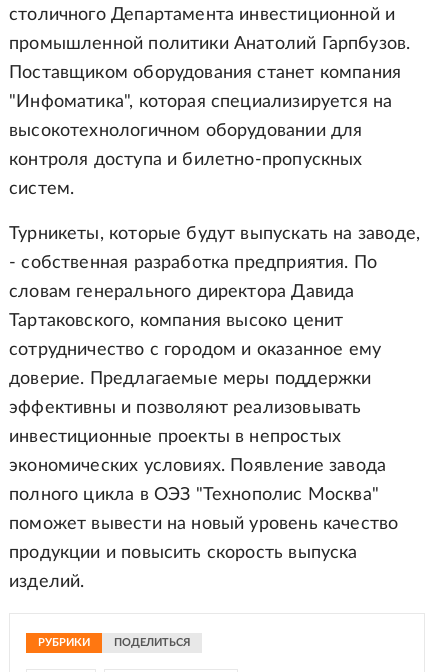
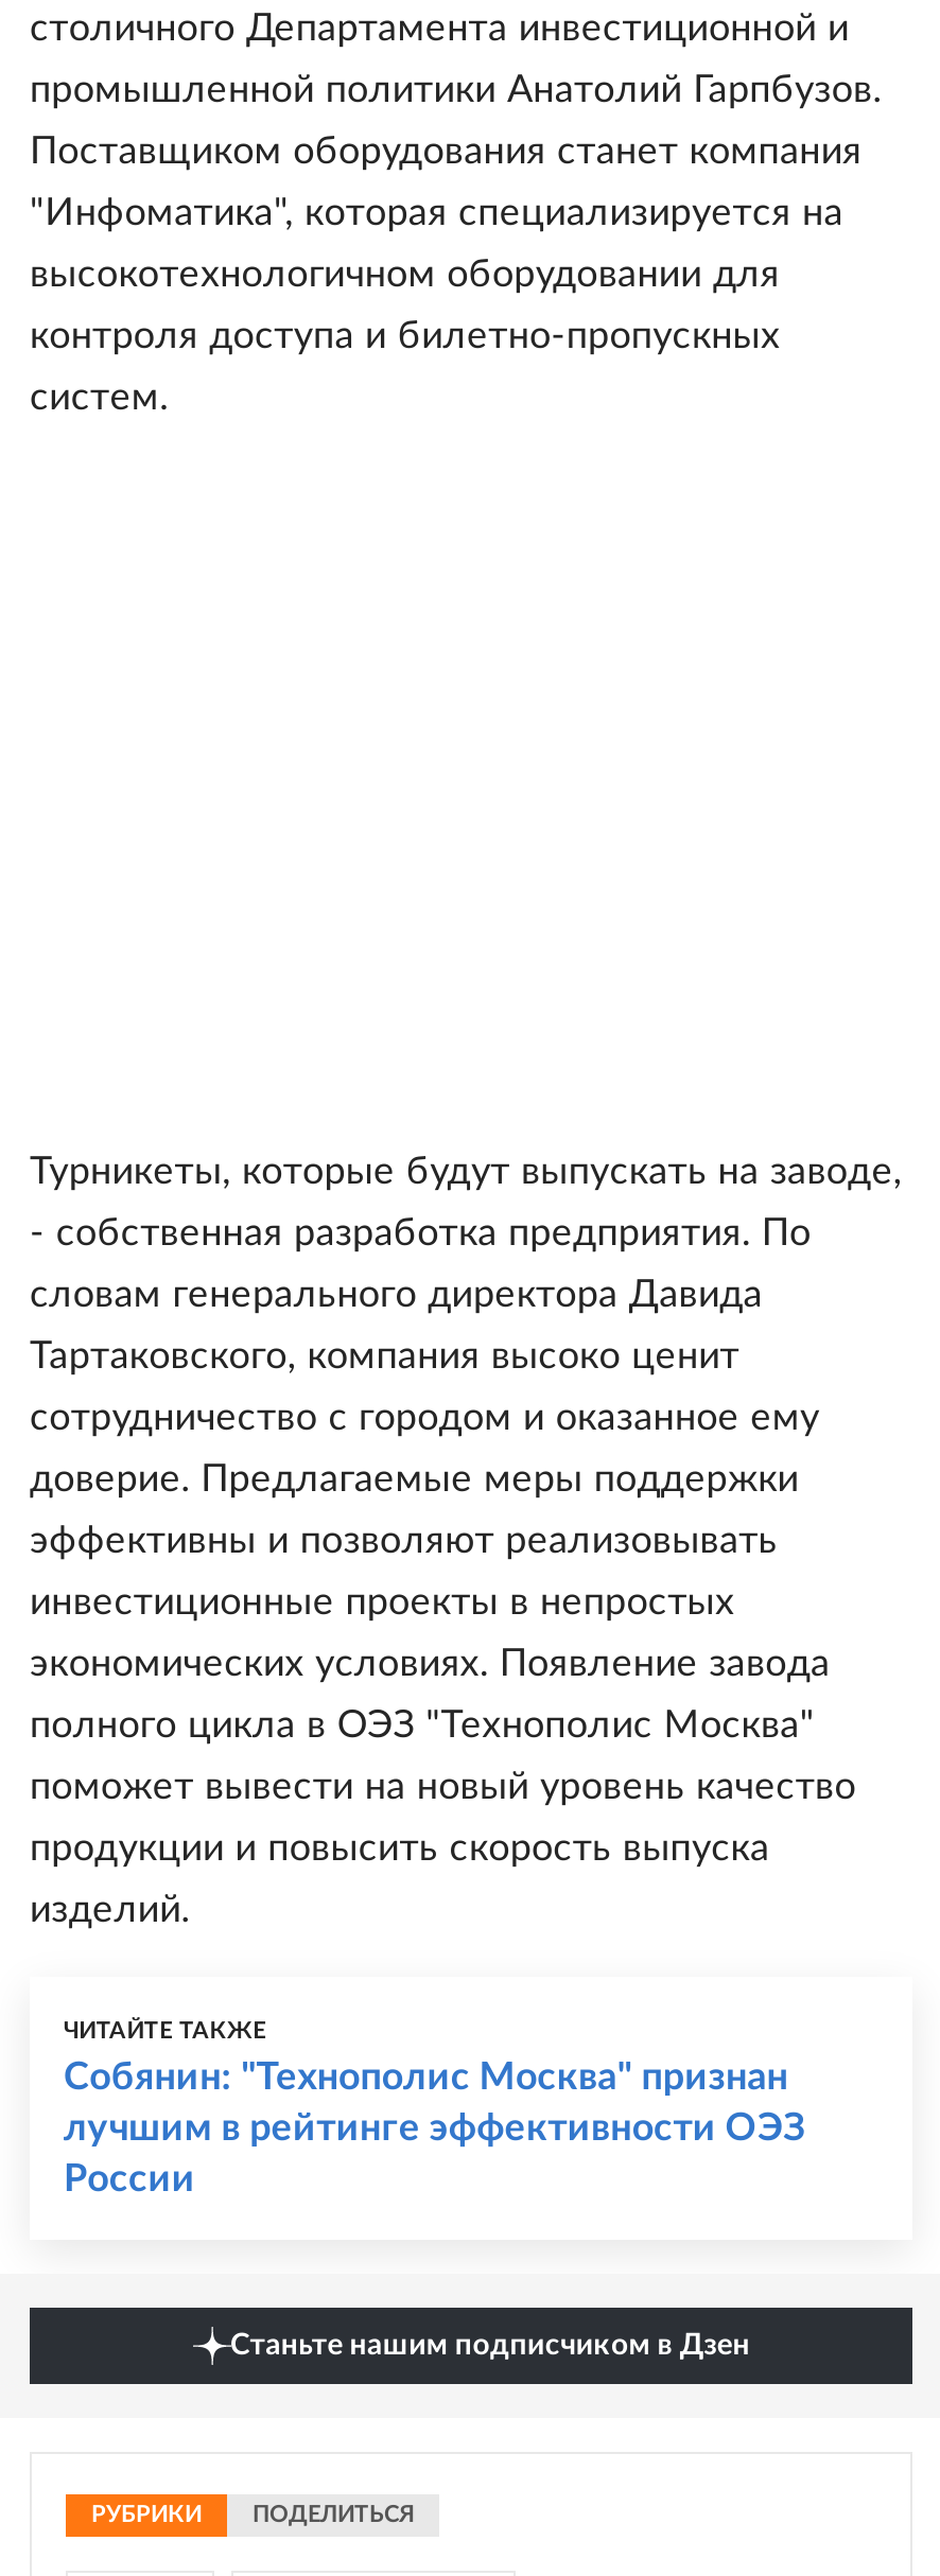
none -> [64,2019,805,2200] ЧИТАЙТЕ ТАКЖЕ | Собянин: "Технополис Москва" признан | лучшим в рейтинге эффективности ОЭЗ | России
none -> [230,2331,750,2361] Станьте нашим подписчиком в Дзен

